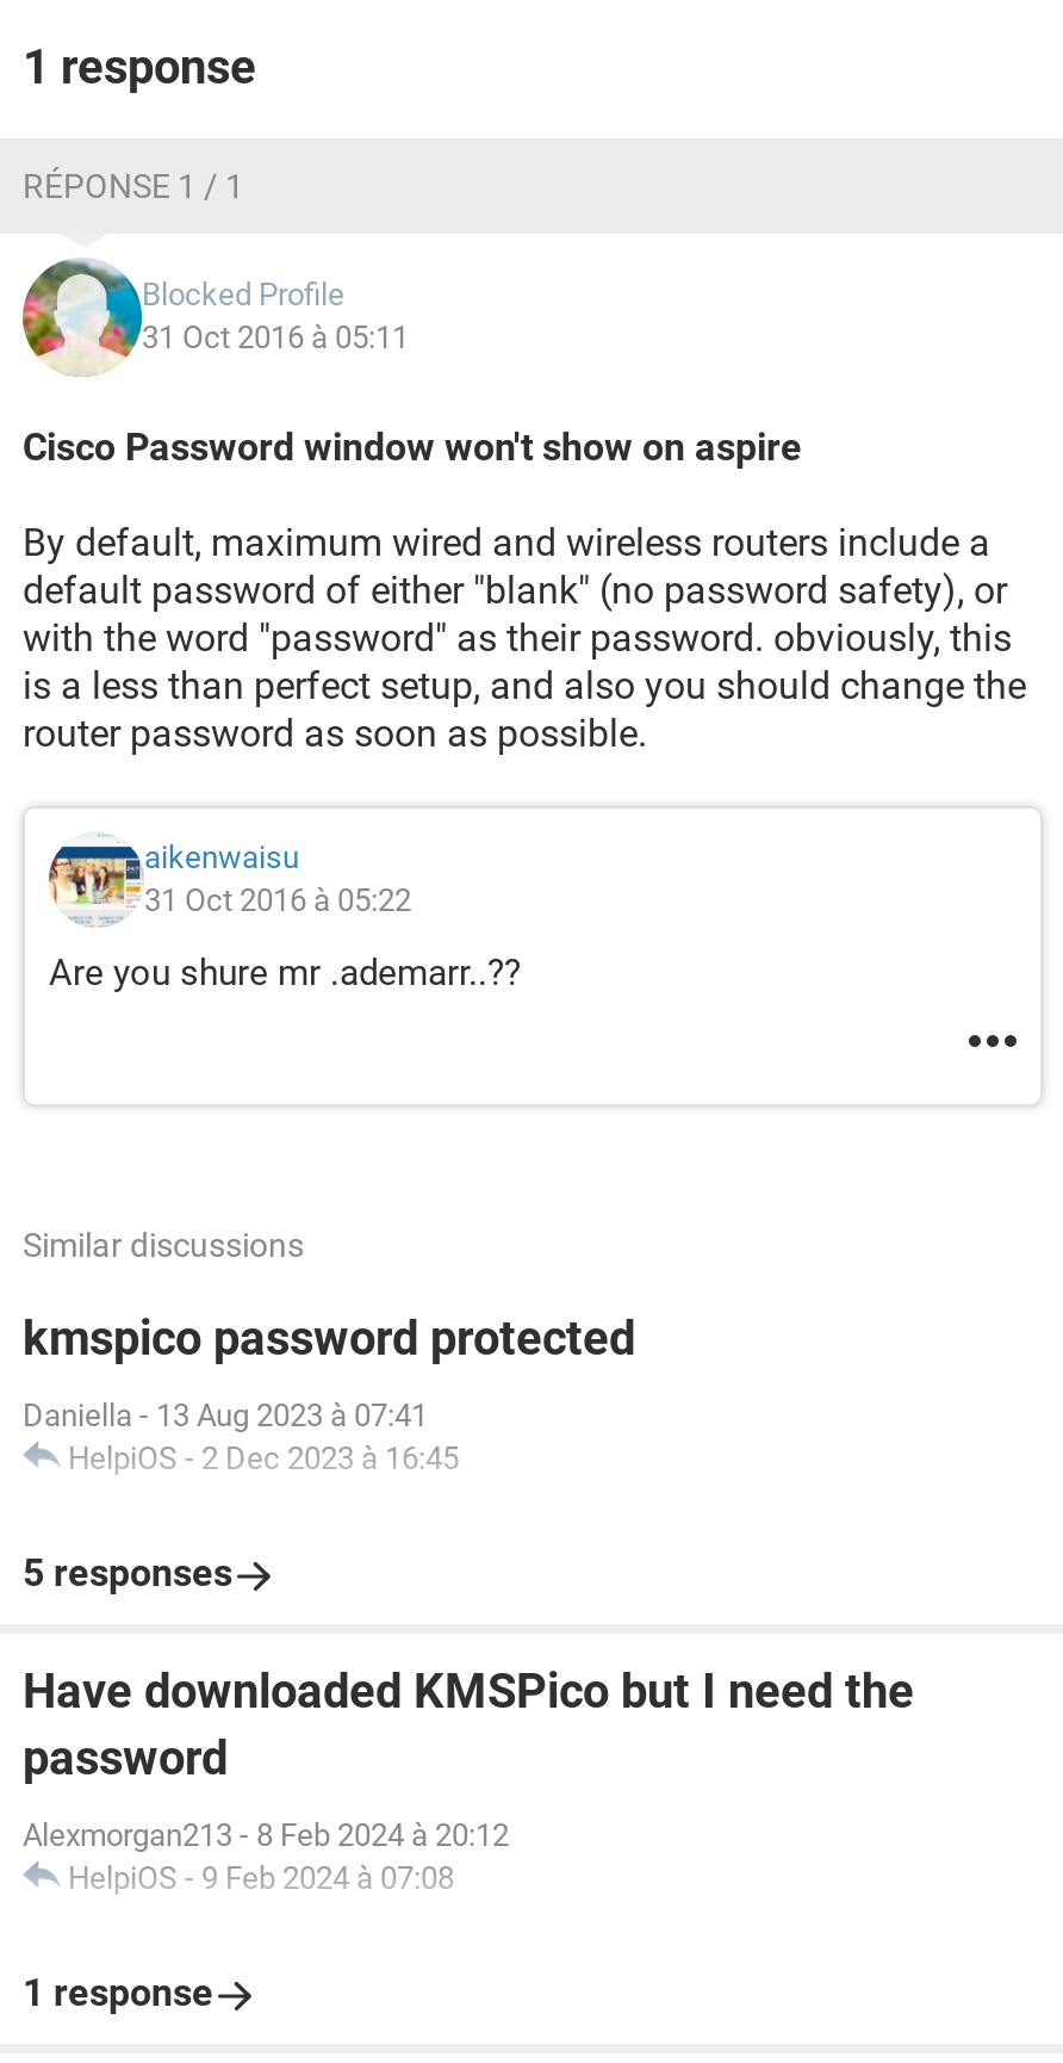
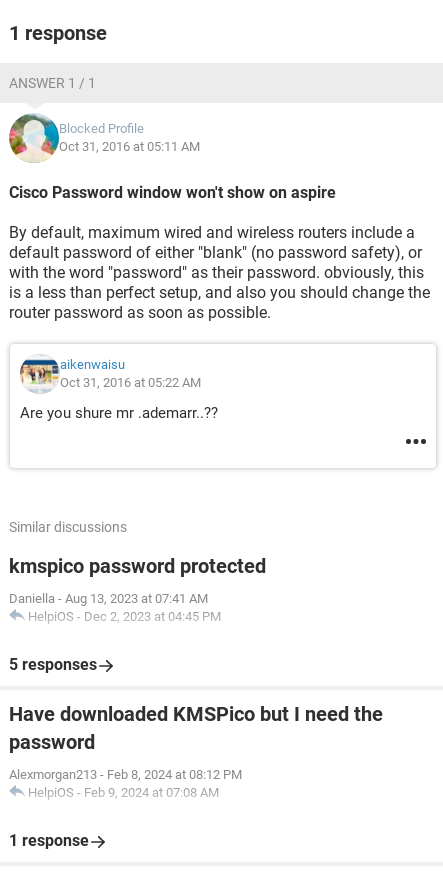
[23,167,244,205] RÉPONSE 1 / 1 -> [9,75,96,91] ANSWER 1 / 1
[142,320,409,355] 31 Oct 2016 à 05:11 -> [59,139,200,154] Oct 31, 2016 at 05:11 AM
[144,882,411,918] 31 Oct 2016 à 05:22 -> [60,375,201,390] Oct 31, 2016 at 05:22 AM
[23,1398,459,1476] Daniella - 13 Aug 2023 à 07:41 | HelpiOS - 2 Dec 2023 à 16:45 -> [9,591,221,624] Daniella - Aug 13, 2023 at 07:41 AM | HelpiOS - Dec 2, 2023 at 04:45 PM
[23,1817,509,1896] Alexmorgan213 - 8 Feb 2024 à 20:12 | HelpiOS - 9 Feb 2024 à 07:08 -> [9,767,242,800] Alexmorgan213 - Feb 8, 2024 at 08:12 PM | HelpiOS - Feb 9, 2024 at 07:08 AM

